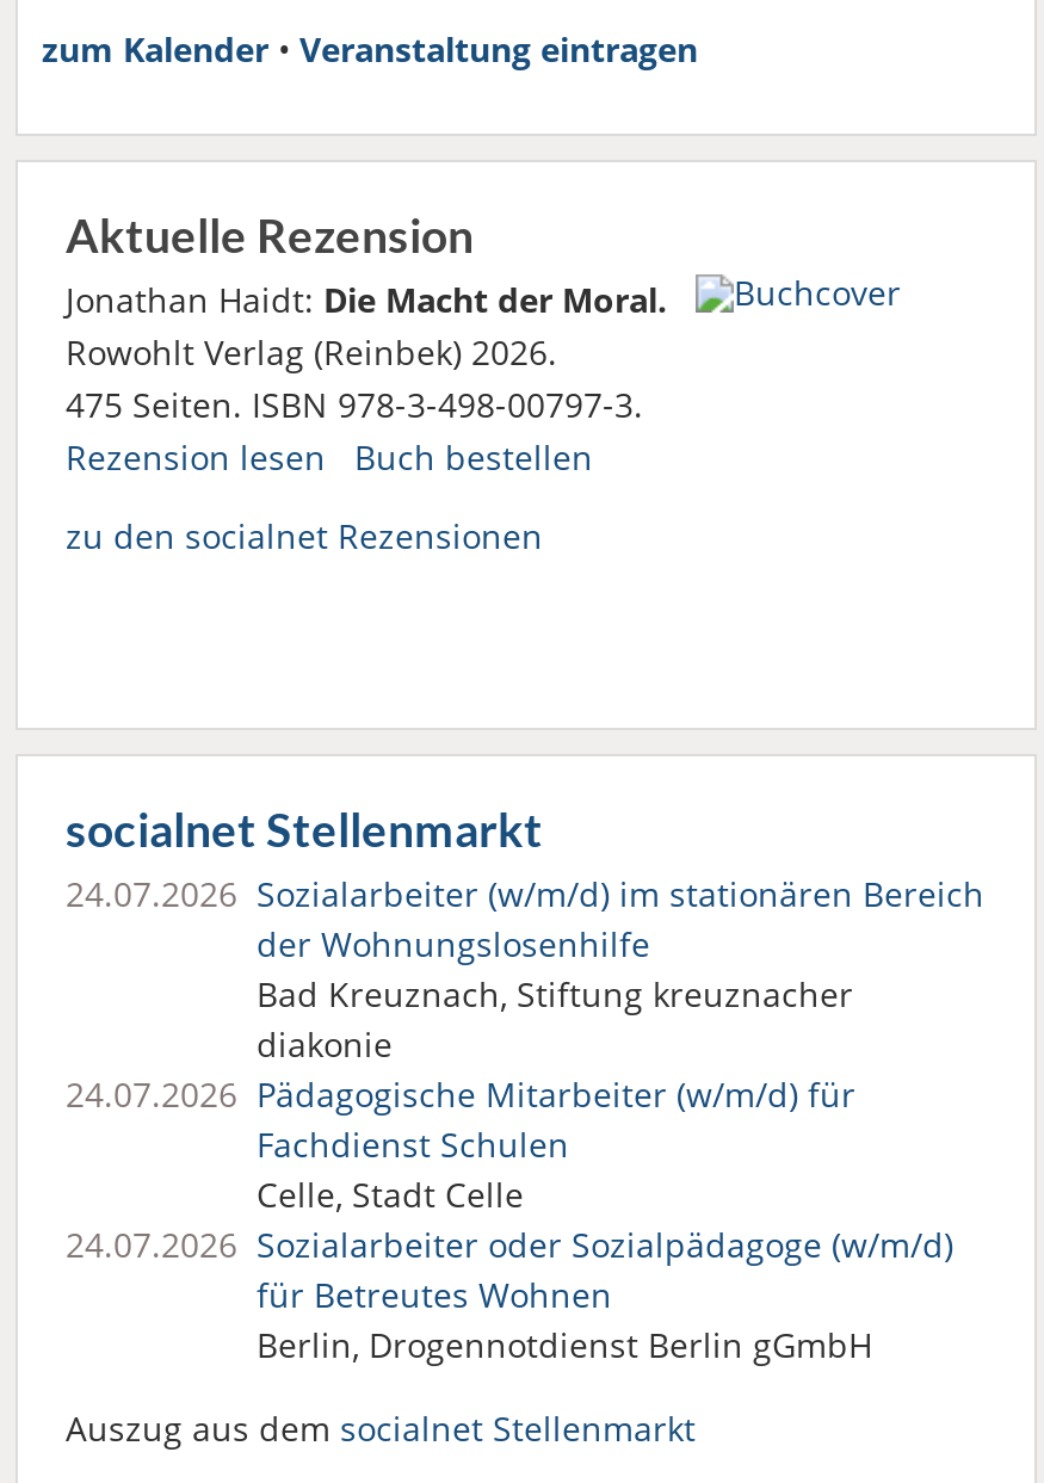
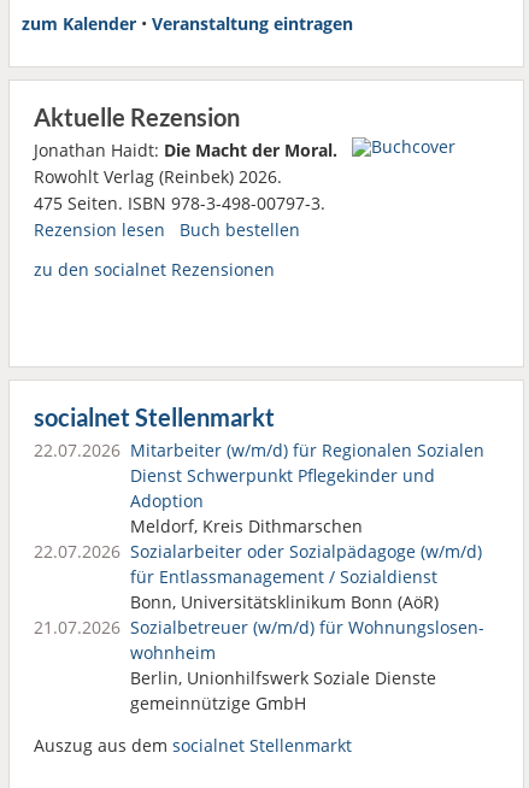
[66,871,984,1367] 24.07.2026 Sozialarbeiter (w/m/d) im stationären Bereich | der Wohnungslosenhilfe | Bad Kreuznach, Stiftung kreuznacher | diakonie | 24.07.2026 Pädagogische Mitarbeiter (w/m/d) für | Fachdienst Schulen | Celle, Stadt Celle | 24.07.2026 Sozialarbeiter oder Sozialpädagoge (w/m/d) | für Betreutes Wohnen | Berlin, Drogennotdienst Berlin gGmbH -> [34,438,484,714] 22.07.2026 Mitarbeiter (w/m/d) für Regionalen Sozialen | Dienst Schwerpunkt Pflegekinder und | Adoption | Meldorf, Kreis Dithmarschen | 22.07.2026 Sozialarbeiter oder Sozialpädagoge (w/m/d) | für Entlassmanagement / Sozialdienst | Bonn, Universitätsklinikum Bonn (AöR) | 21.07.2026 Sozialbetreuer (w/m/d) für Wohnungslosen | wohnheim | Berlin, Unionhilfswerk Soziale Dienste | gemeinnützige GmbH

